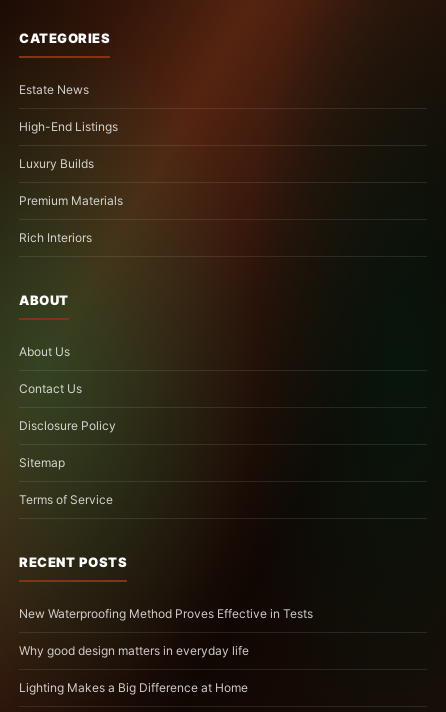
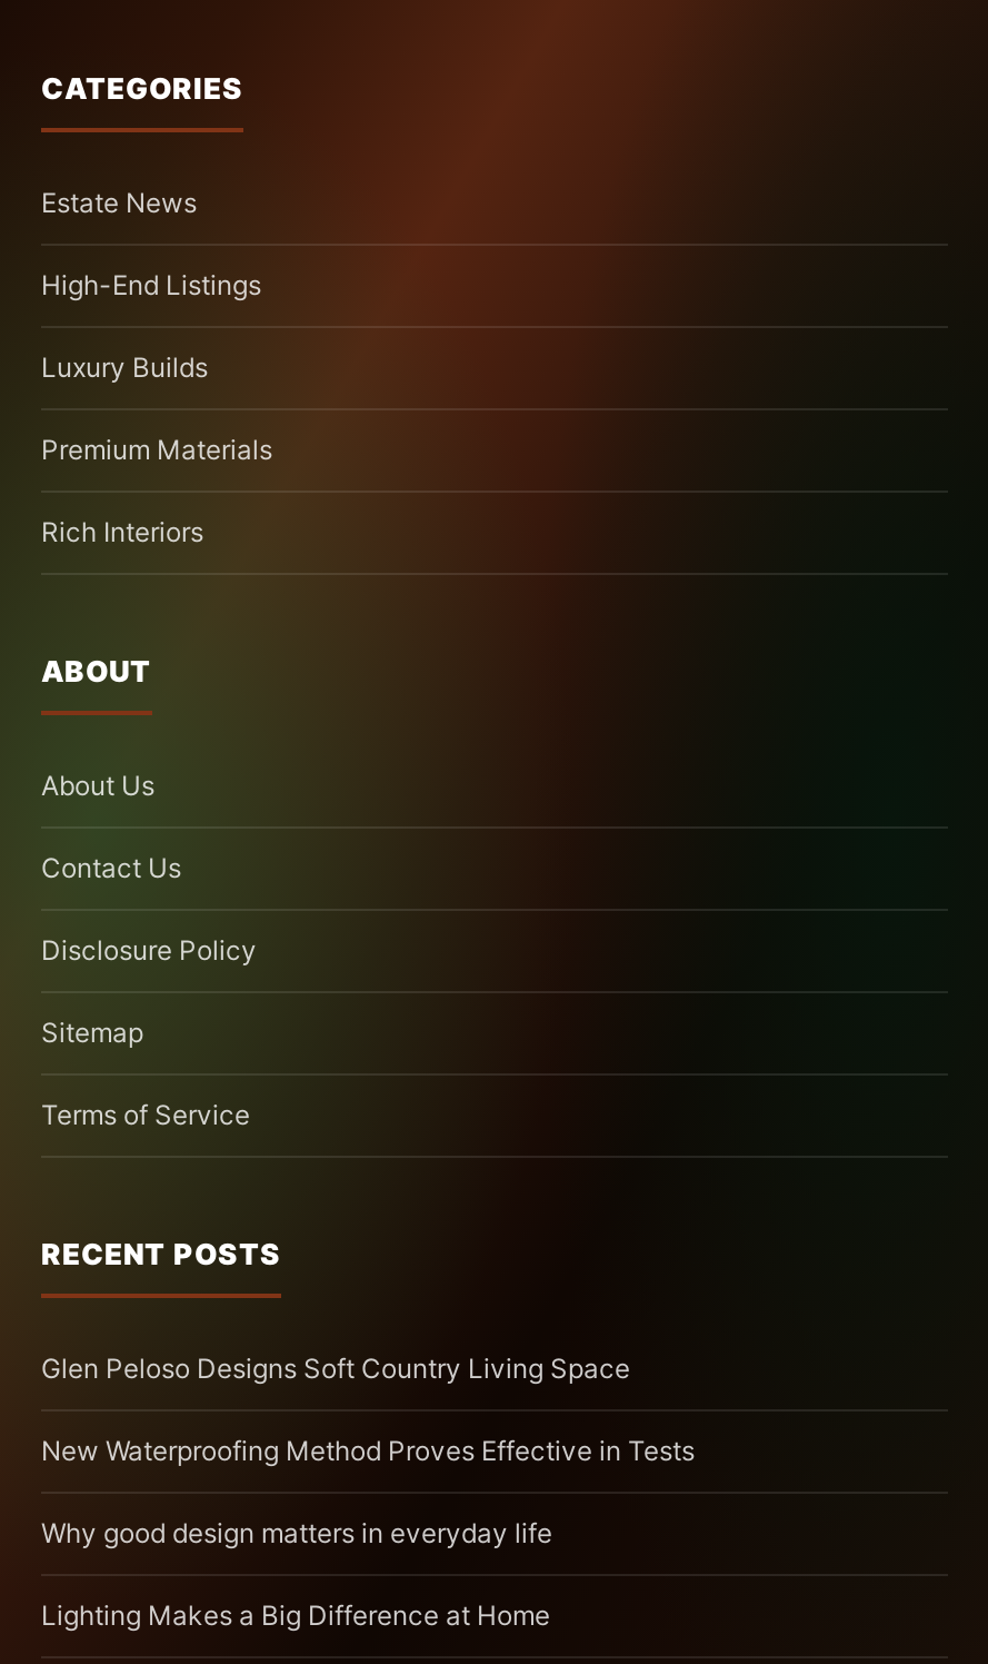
none -> [41,1351,630,1385] Glen Peloso Designs Soft Country Living Space

